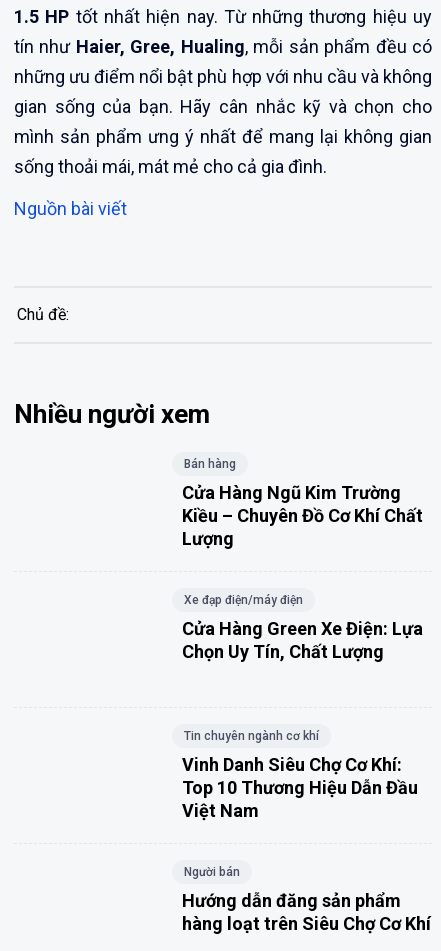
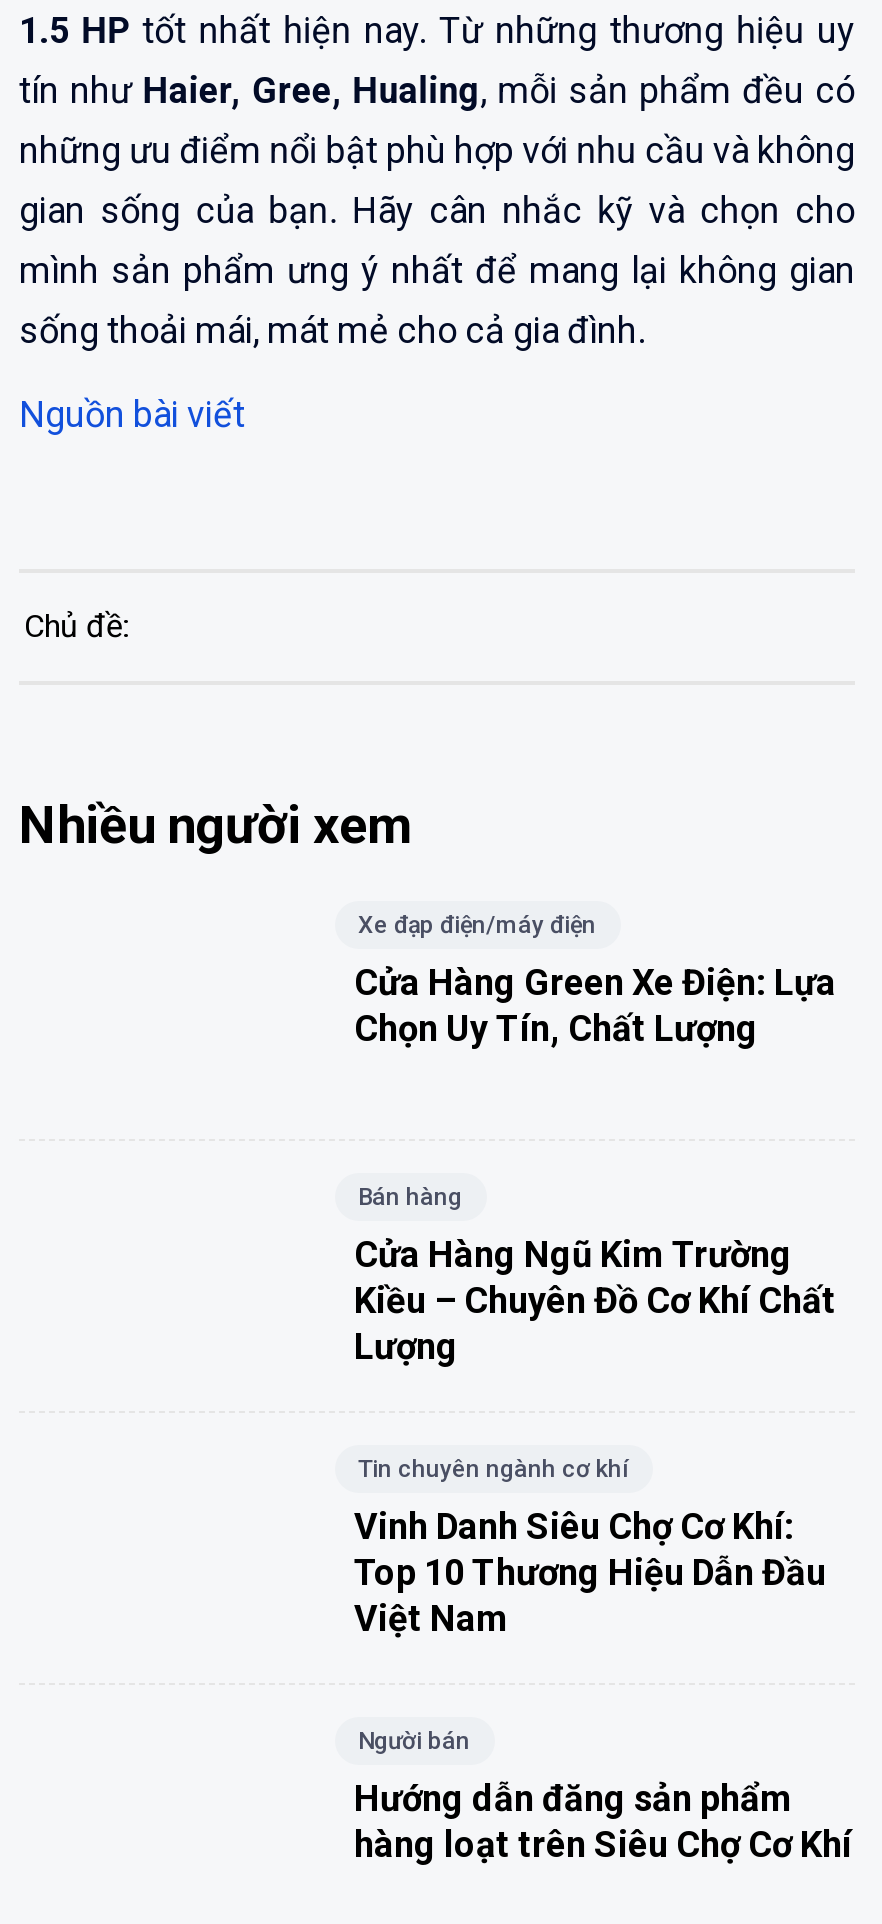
moved [181,457,422,549] -> [354,1184,836,1368]: Bán hàng | Cửa Hàng Ngũ Kim Trường | Kiều – Chuyên Đồ Cơ Khí Chất | Lượng
moved [181,593,422,662] -> [354,912,836,1050]: Xe đạp điện/máy điện | Cửa Hàng Green Xe Điện: Lựa | Chọn Uy Tín, Chất Lượng

